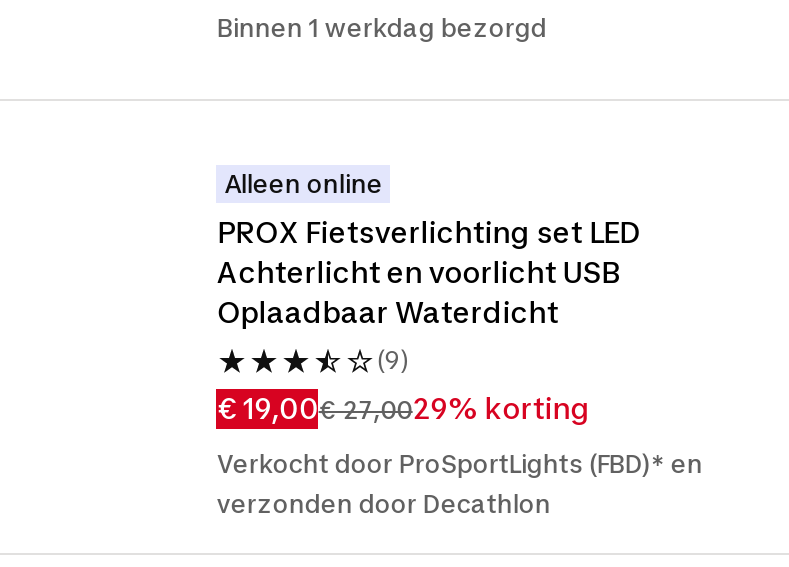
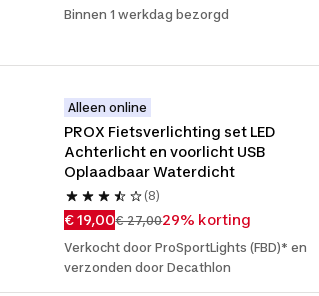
[377,345,409,375] (9) -> [144,188,160,203] (8)

